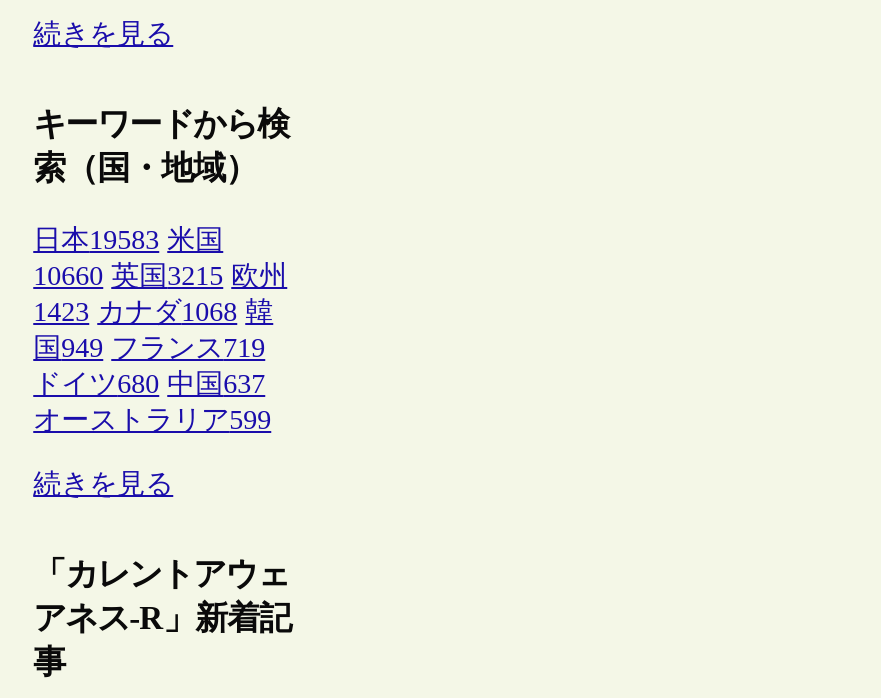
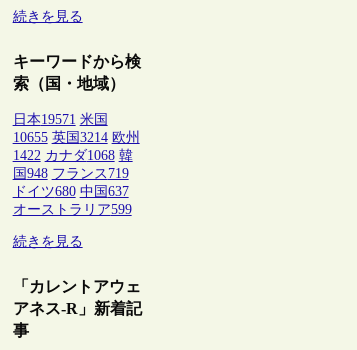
[33,225,223,255] 日本19583 米国 -> [13,112,108,127] 日本19571 米国
[33,261,287,291] 10660 英国3215 欧州 -> [13,130,140,145] 10655 英国3214 欧州
[33,297,273,327] 1423 カナダ1068 韓 -> [13,148,133,163] 1422 カナダ1068 韓
[33,333,265,363] 国949 フランス719 -> [13,166,129,181] 国948 フランス719

